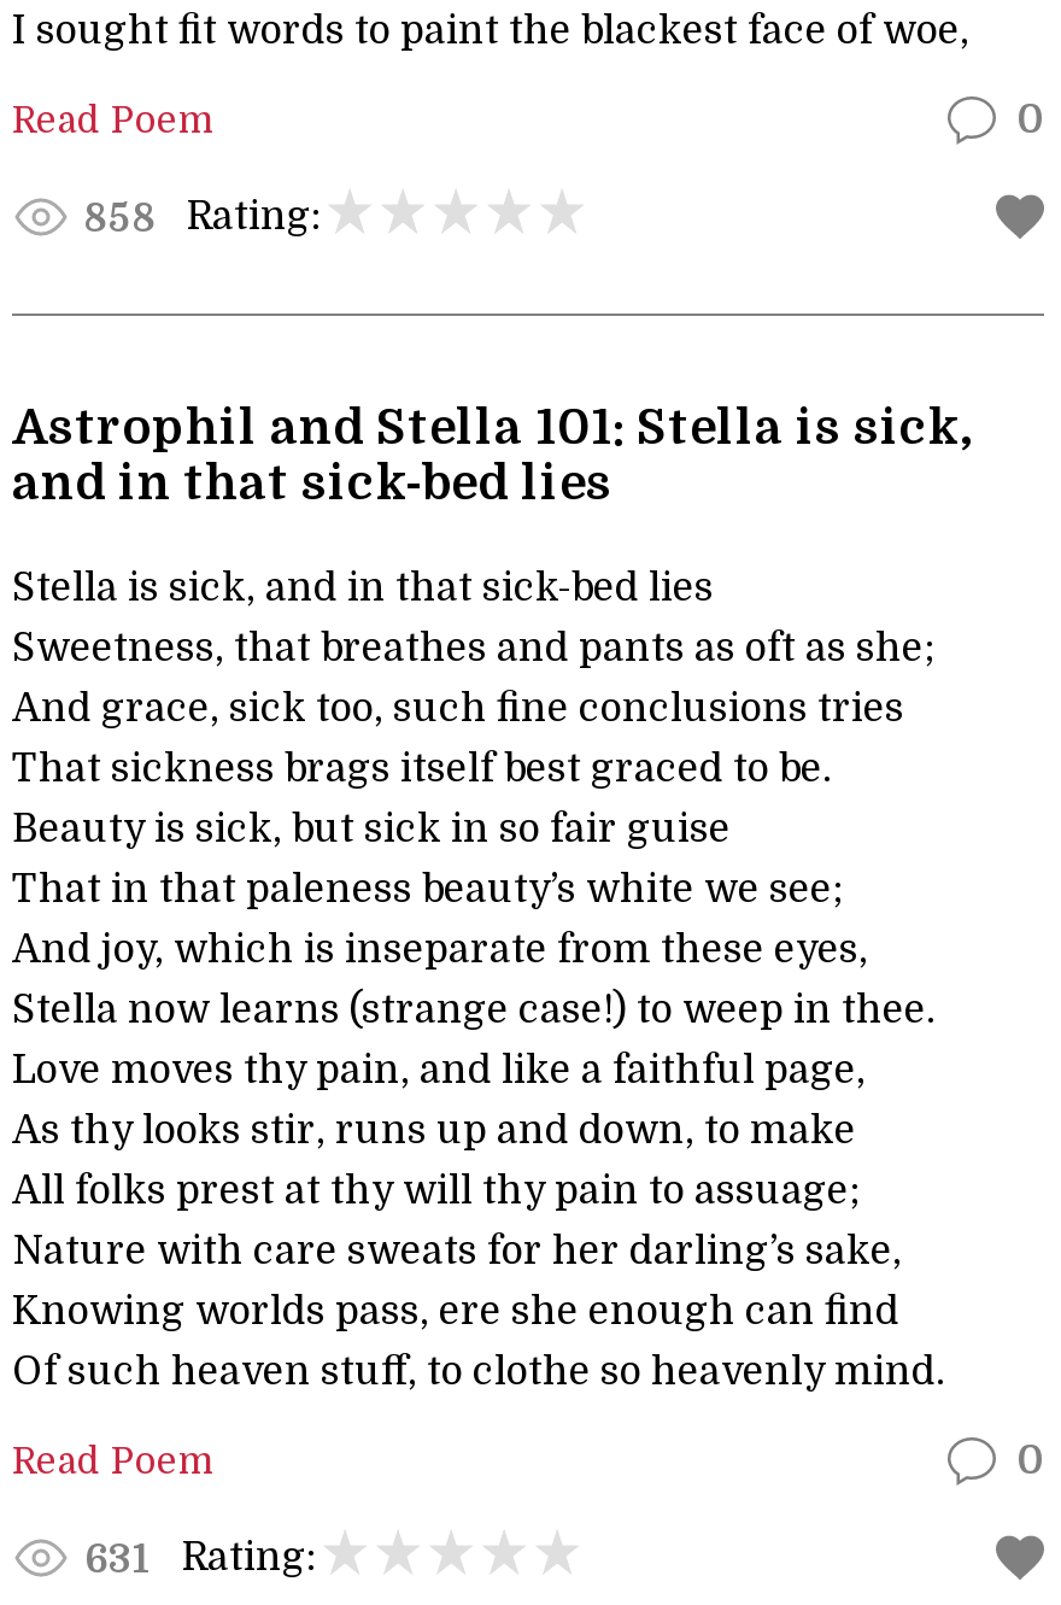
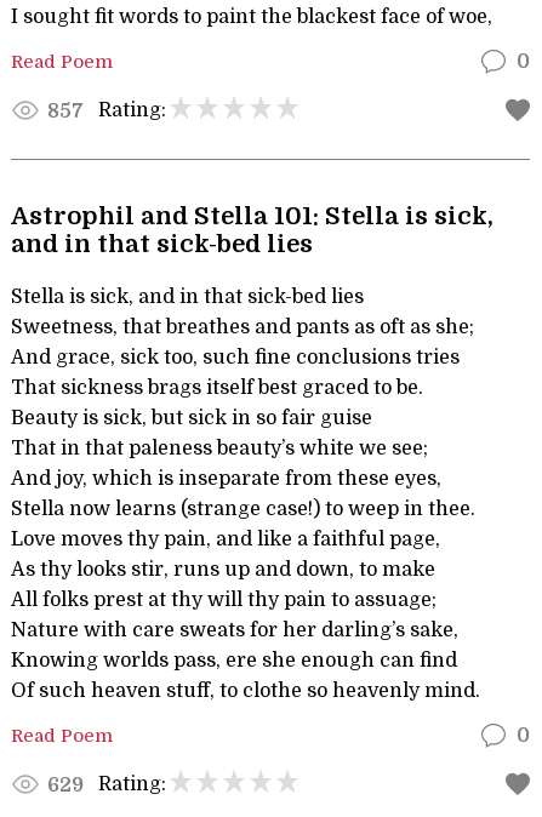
[84,196,321,240] 858 Rating: -> [47,100,166,122] 857 Rating:
[84,1537,316,1581] 631 Rating: -> [47,774,166,796] 629 Rating:

